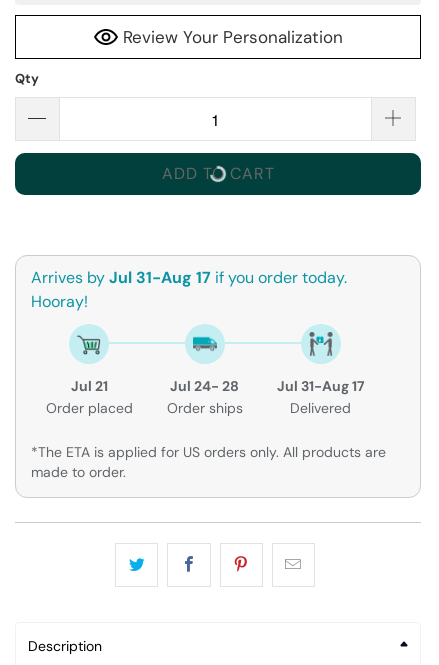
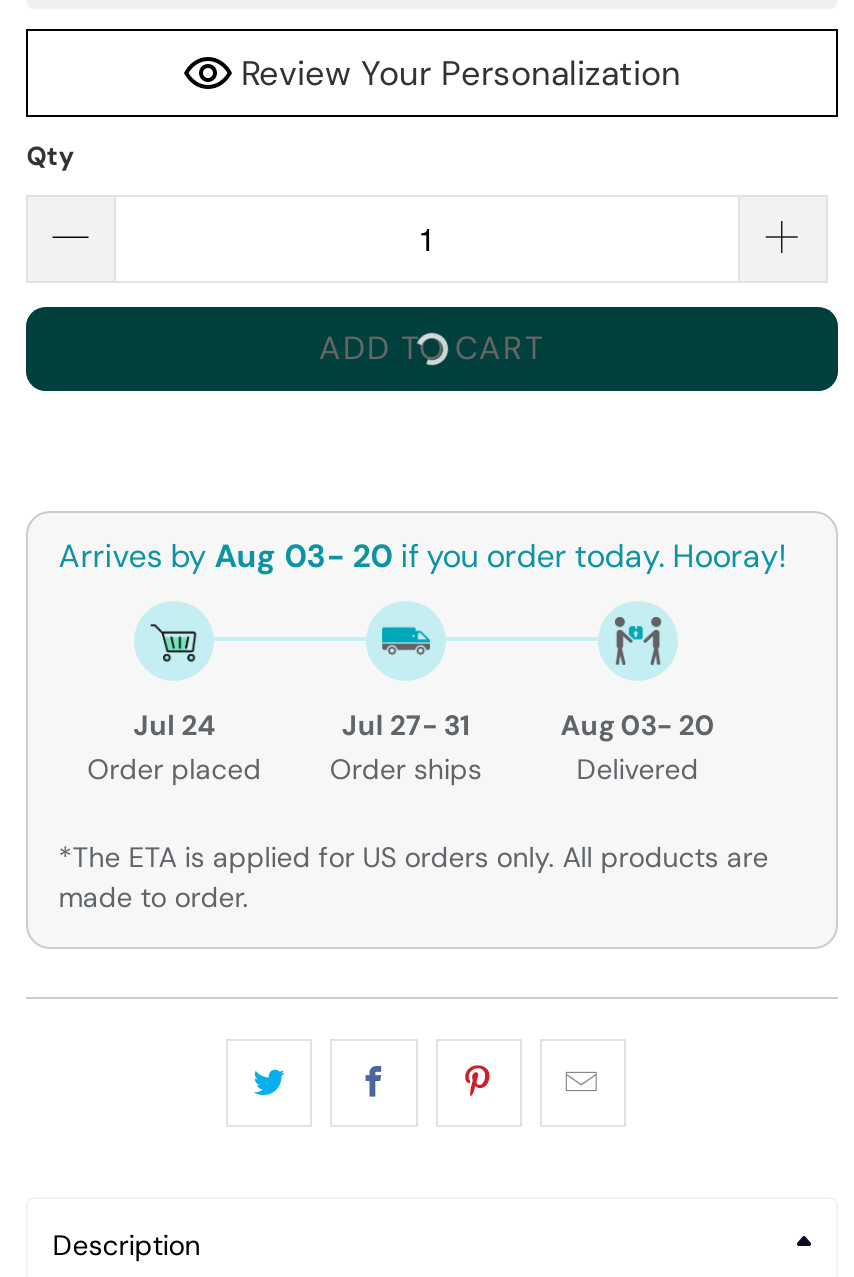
[31,267,347,312] Arrives by Jul 31-Aug 17 if you order today. | Hooray! -> [58,534,786,576] Arrives by Aug 03- 20 if you order today. Hooray!
[71,377,108,395] Jul 21 -> [133,706,215,742] Jul 24
[170,377,239,395] Jul 24- 28 -> [342,706,470,742] Jul 27- 31
[277,377,365,395] Jul 31-Aug 17 -> [560,706,714,742] Aug 03- 20

